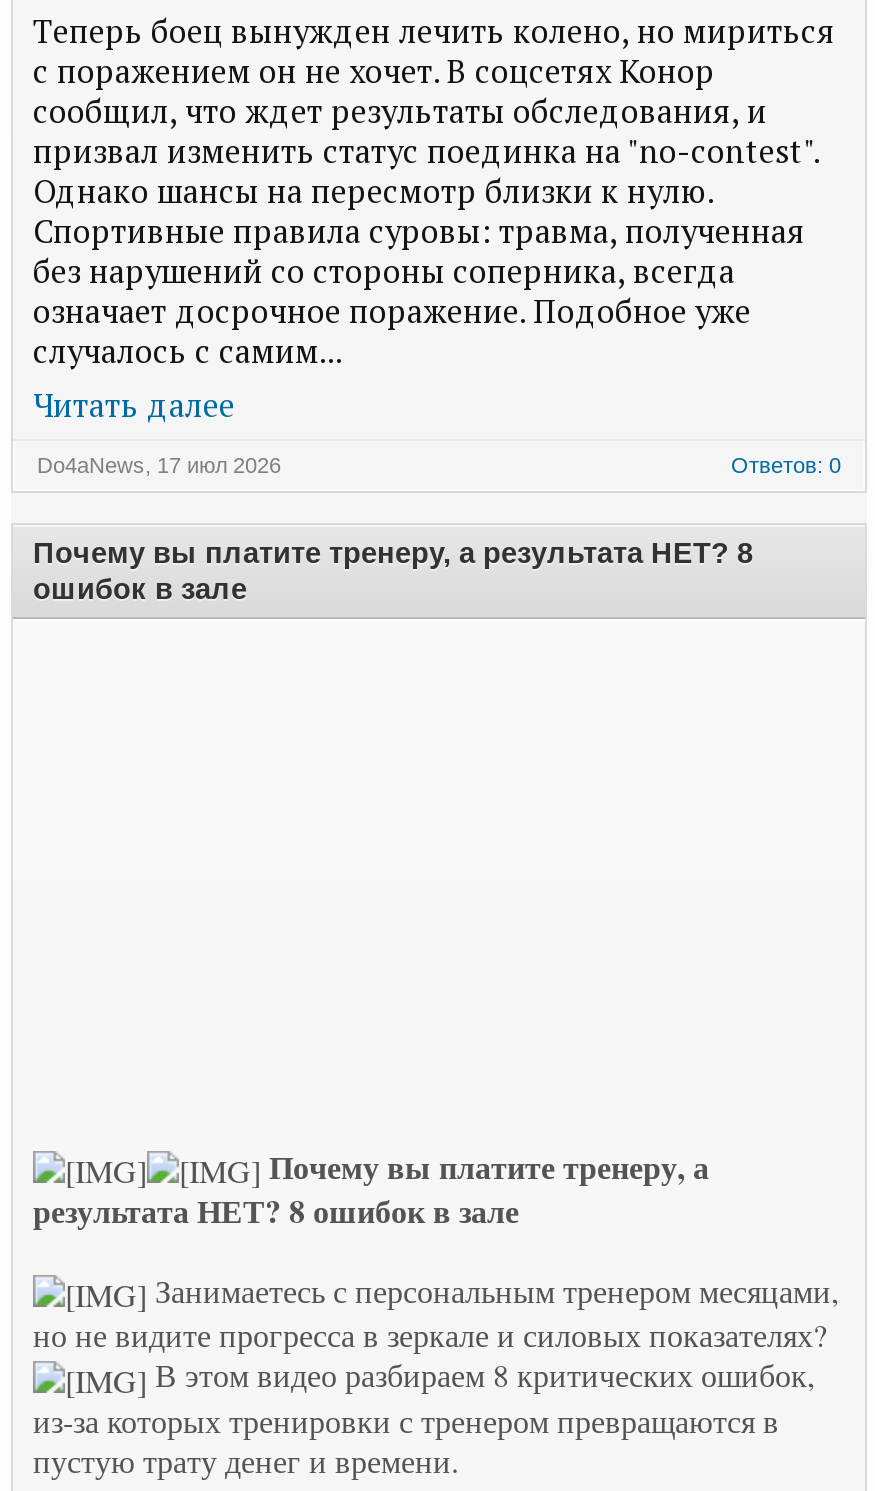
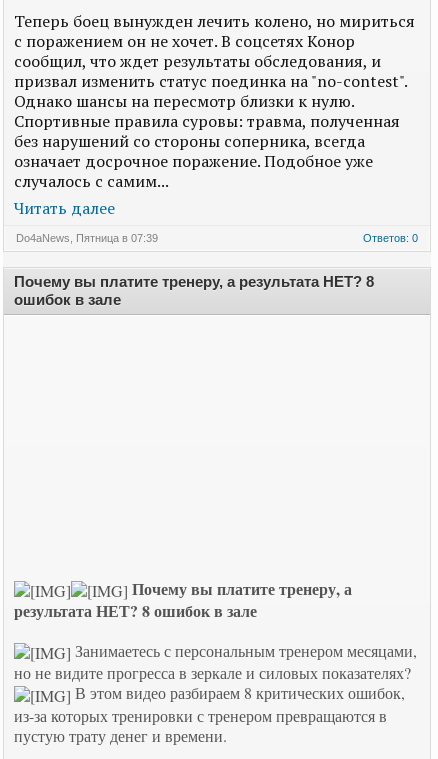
[37,454,281,478] Do4aNews, 17 июл 2026 -> [16,232,158,244] Do4aNews, Пятница в 07:39

